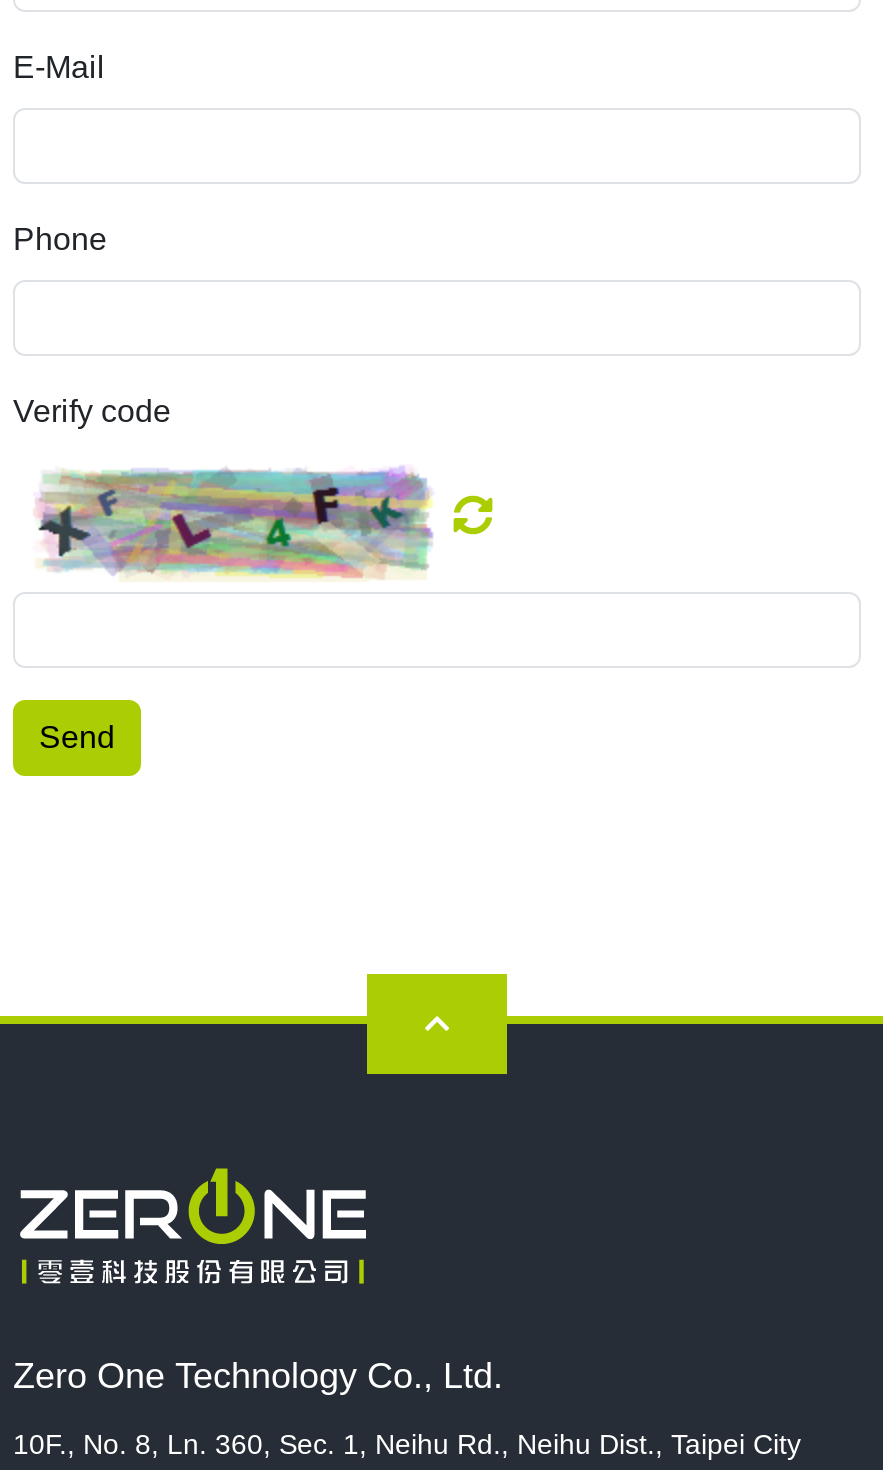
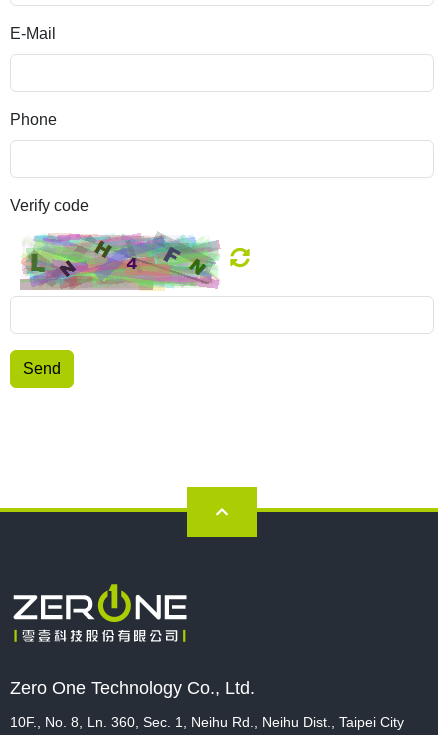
[35,466,433,580] [image] -> [20,233,220,290] [image]

